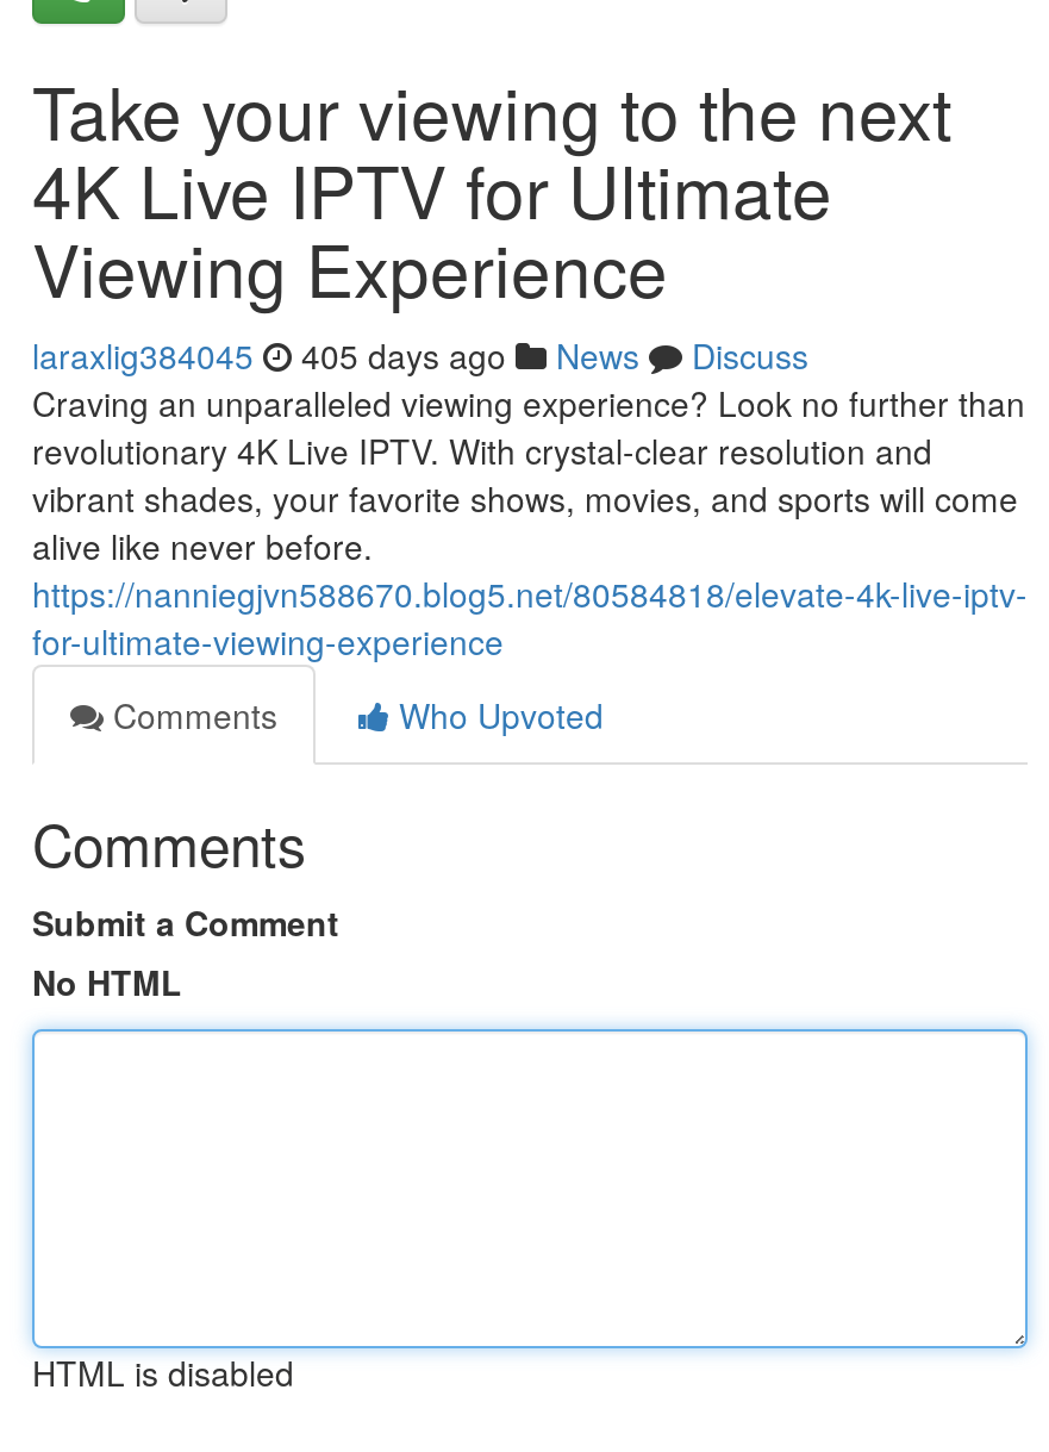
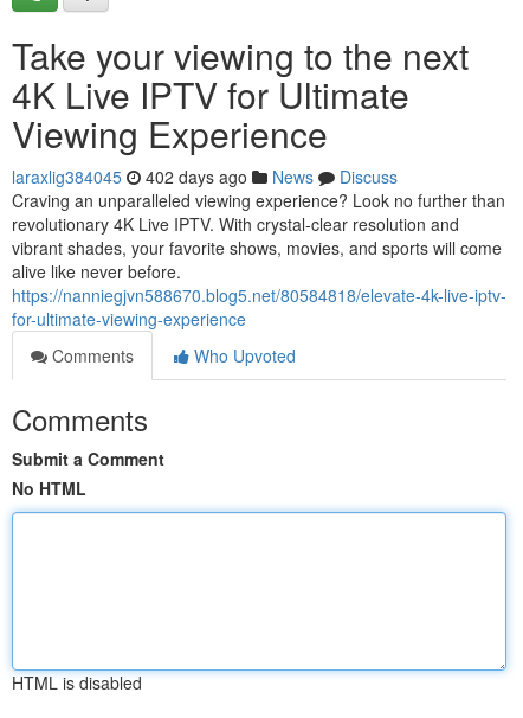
[32,331,808,379] laraxlig384045 405 days ago News Discuss -> [12,165,398,188] laraxlig384045 402 days ago News Discuss

